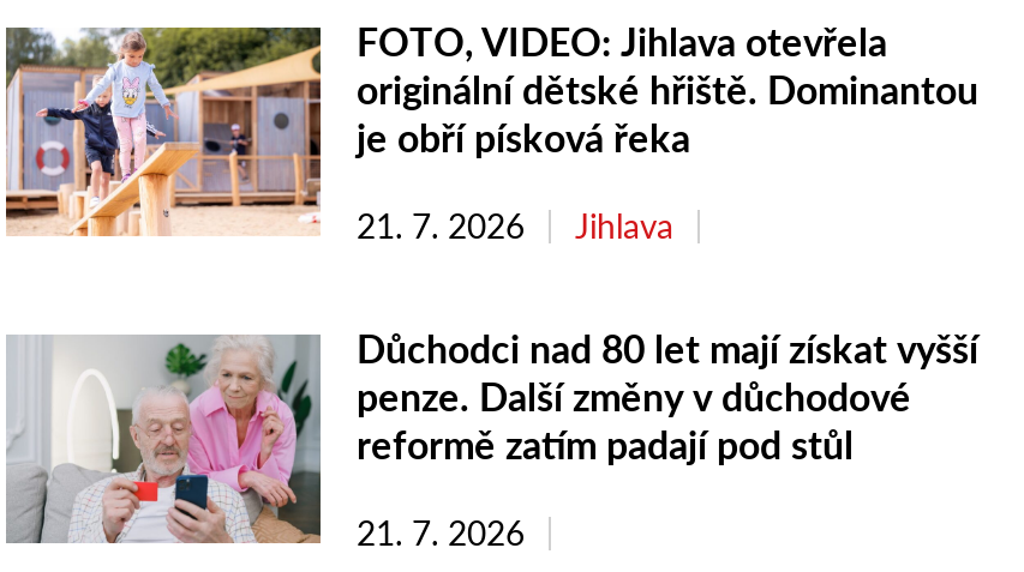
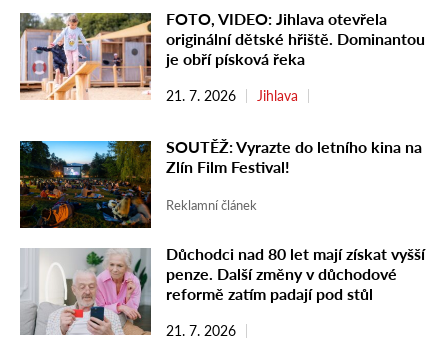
none -> [19,137,422,229] [image] | SOUTĚŽ: Vyrazte do letního kina na | Zlín Film Festival! | Reklamní článek

